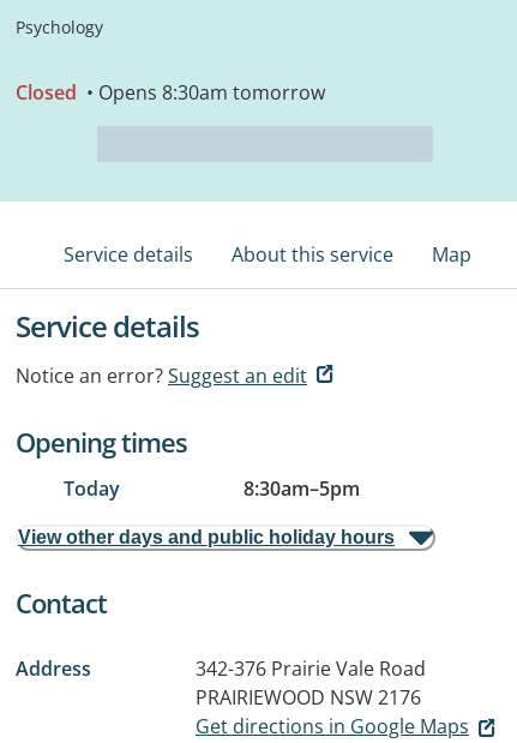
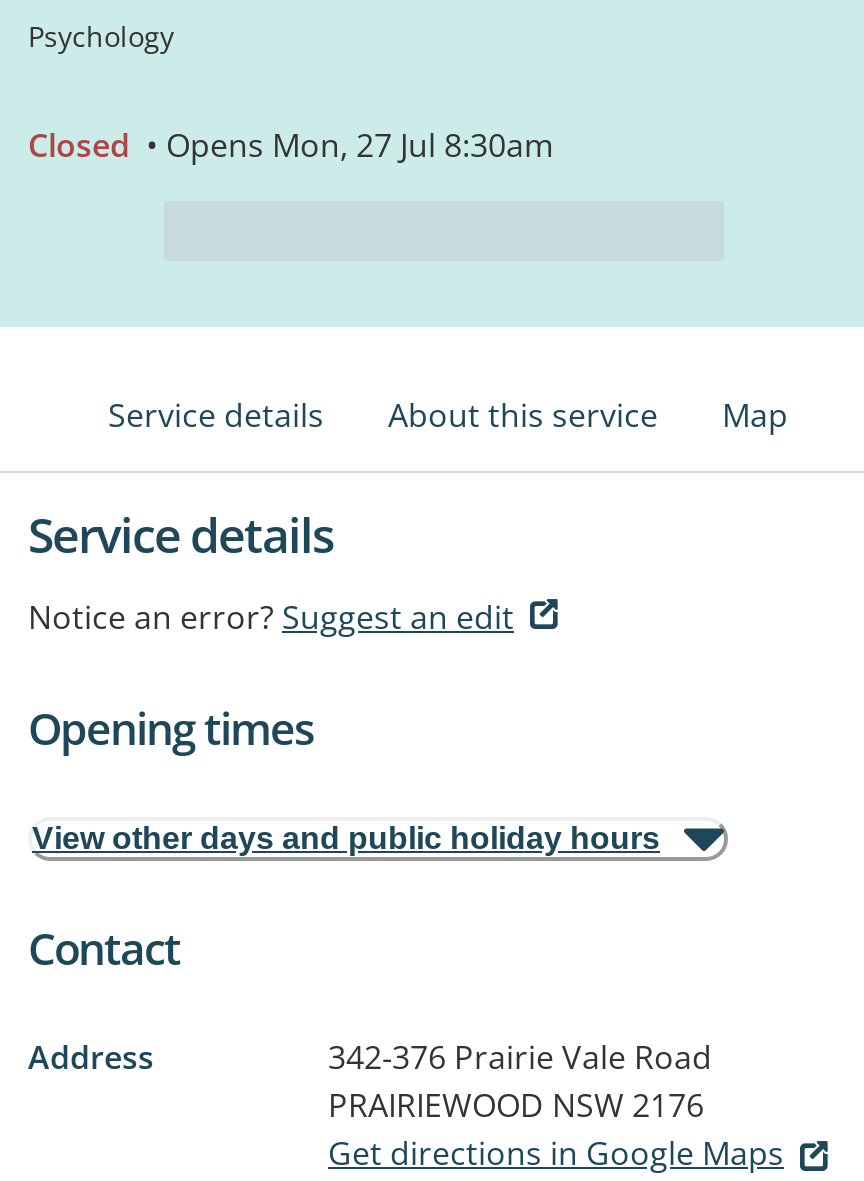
[16,79,325,106] Closed • Opens 8:30am tomorrow -> [28,123,554,167] Closed • Opens Mon, 27 Jul 8:30am
[64,475,360,502] Today | 8:30am–5pm -> none

